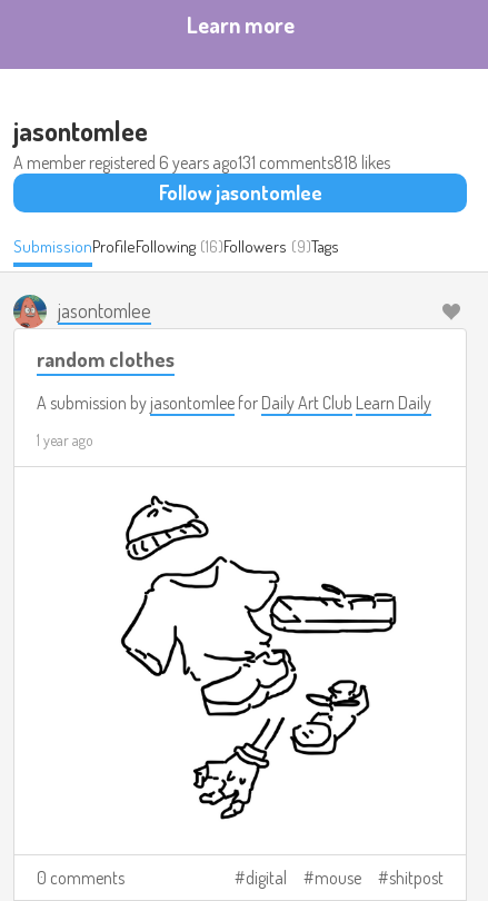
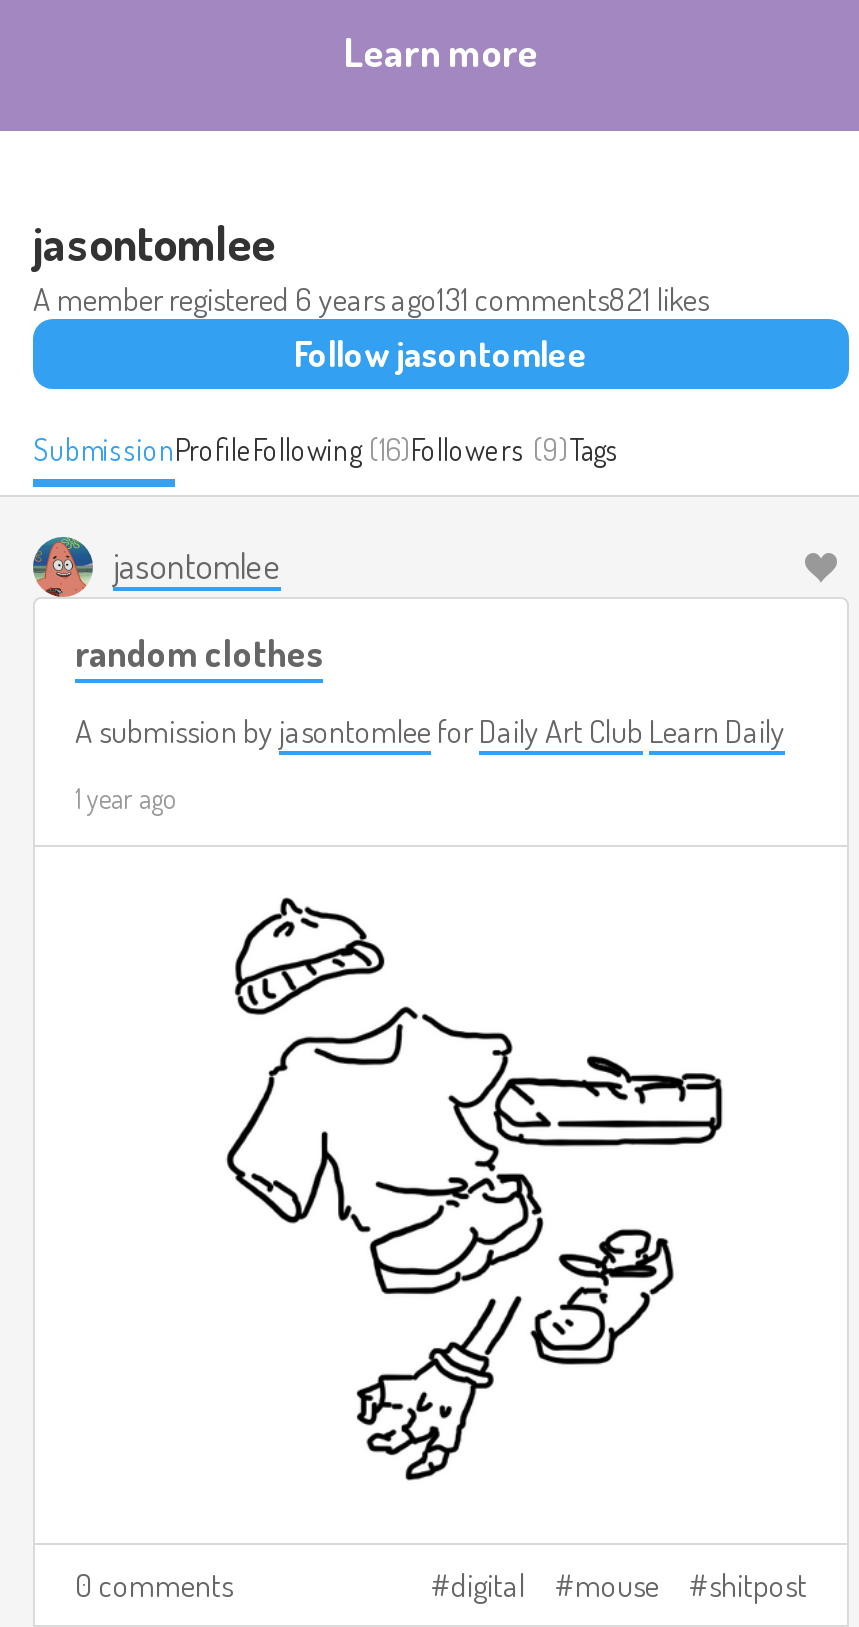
[13,151,390,174] A member registered 6 years ago131 comments818 likes -> [33,279,709,319] A member registered 6 years ago131 comments821 likes

